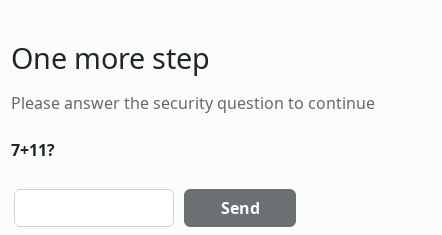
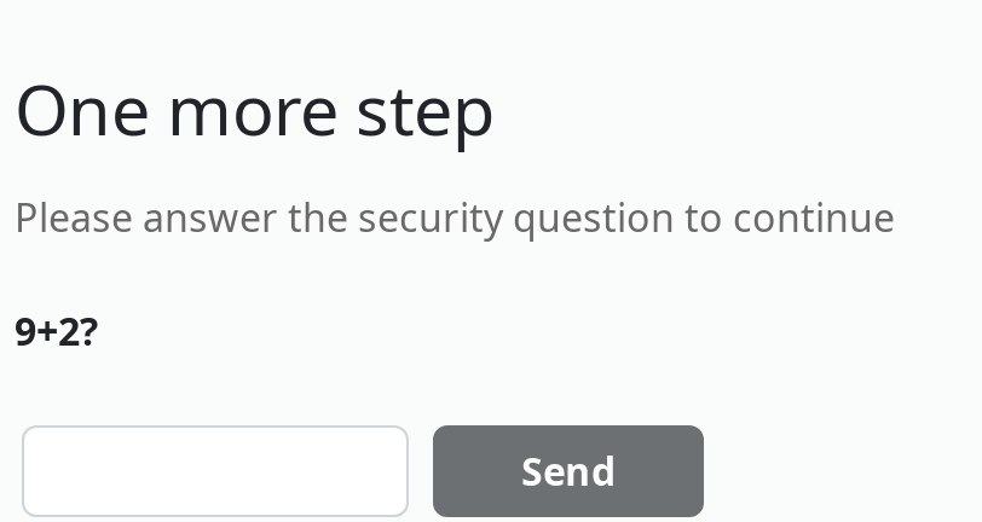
[11,139,55,161] 7+11? -> [15,304,99,358] 9+2?

